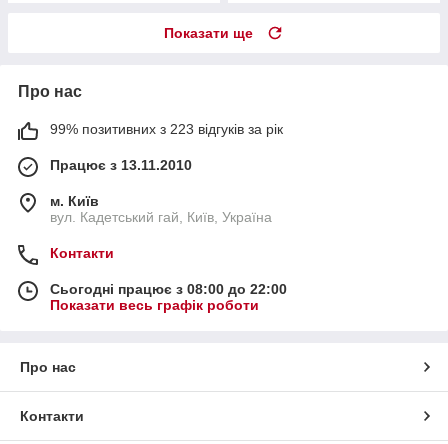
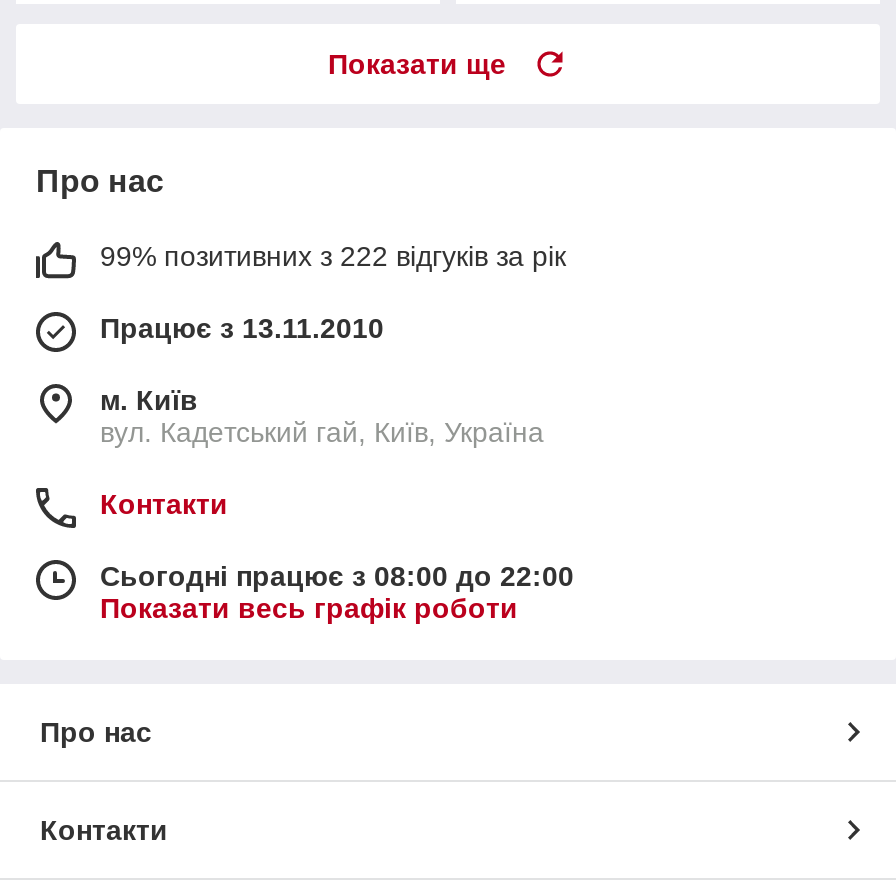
[50,121,283,137] 99% позитивних з 223 відгуків за рік -> [100,240,566,272] 99% позитивних з 222 відгуків за рік

